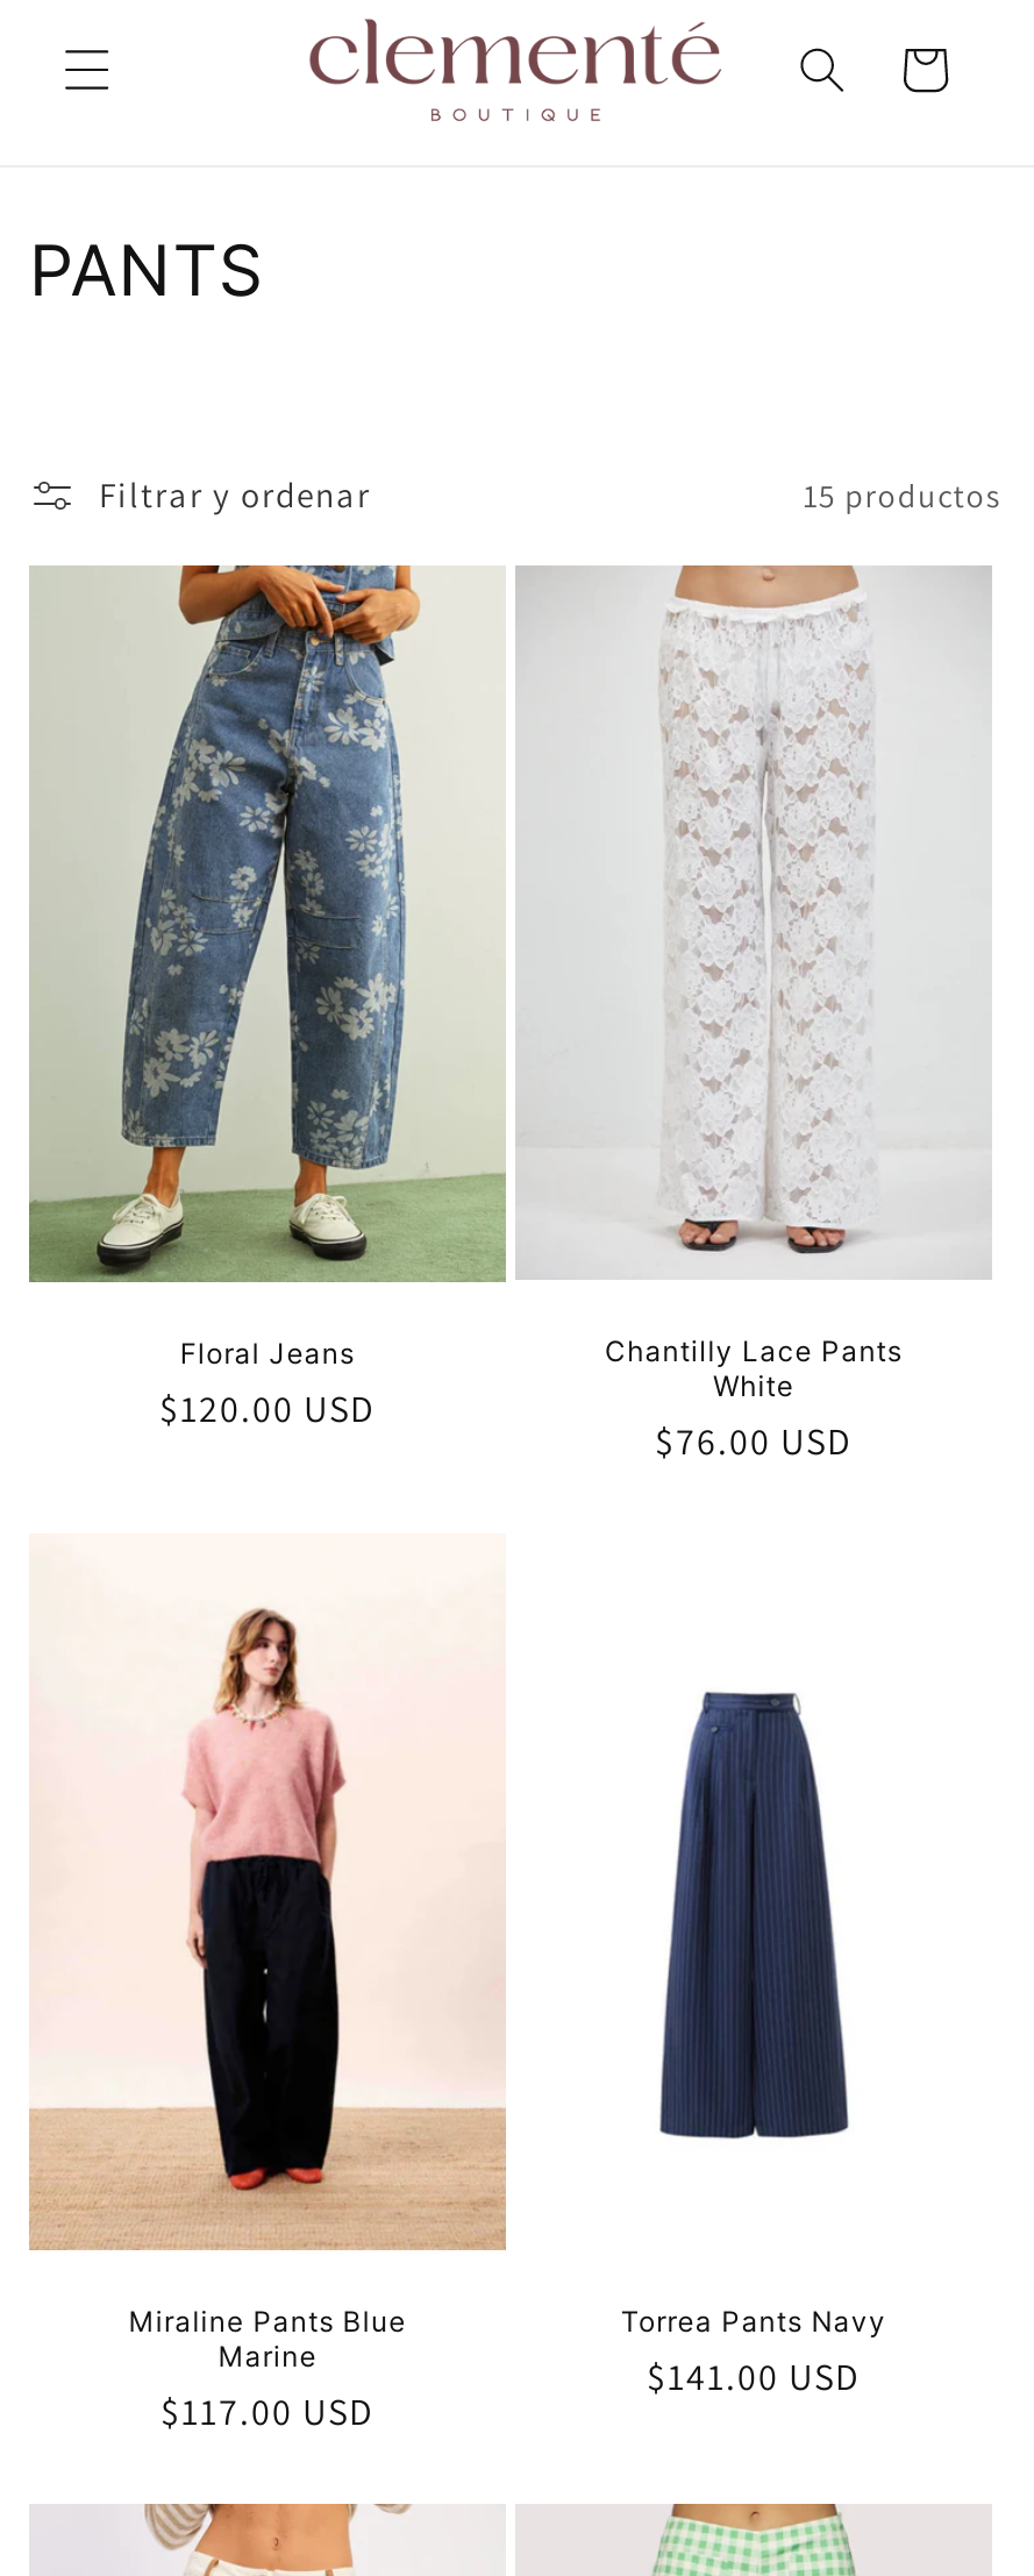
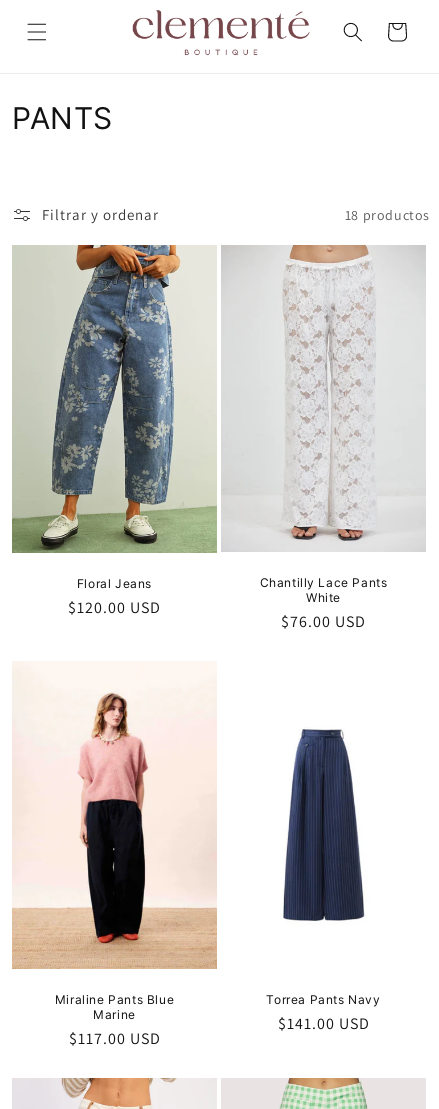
[803,474,1001,516] 15 productos -> [345,206,430,224] 18 productos

